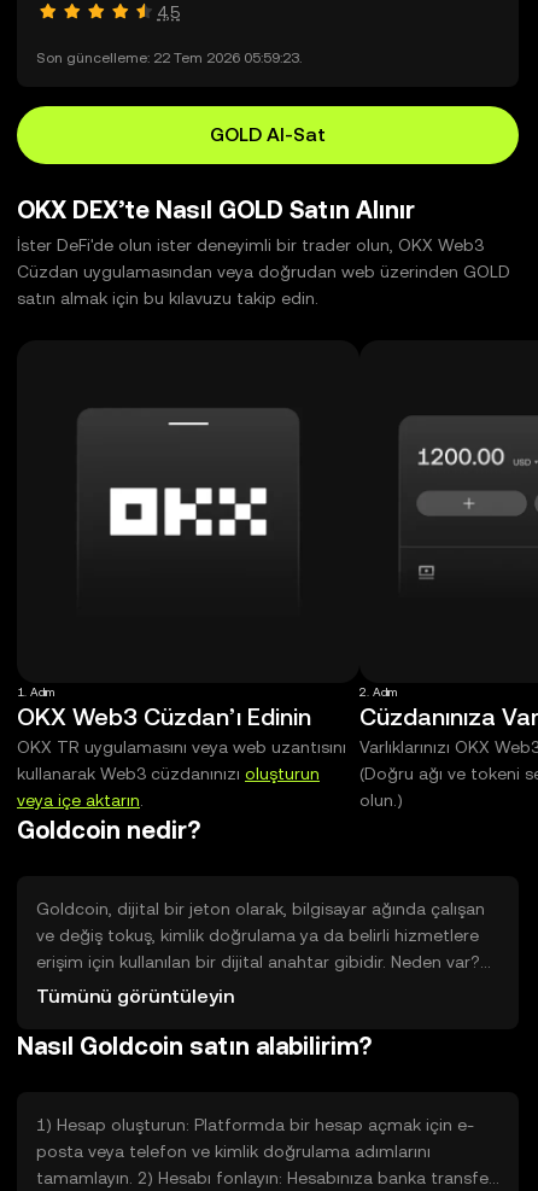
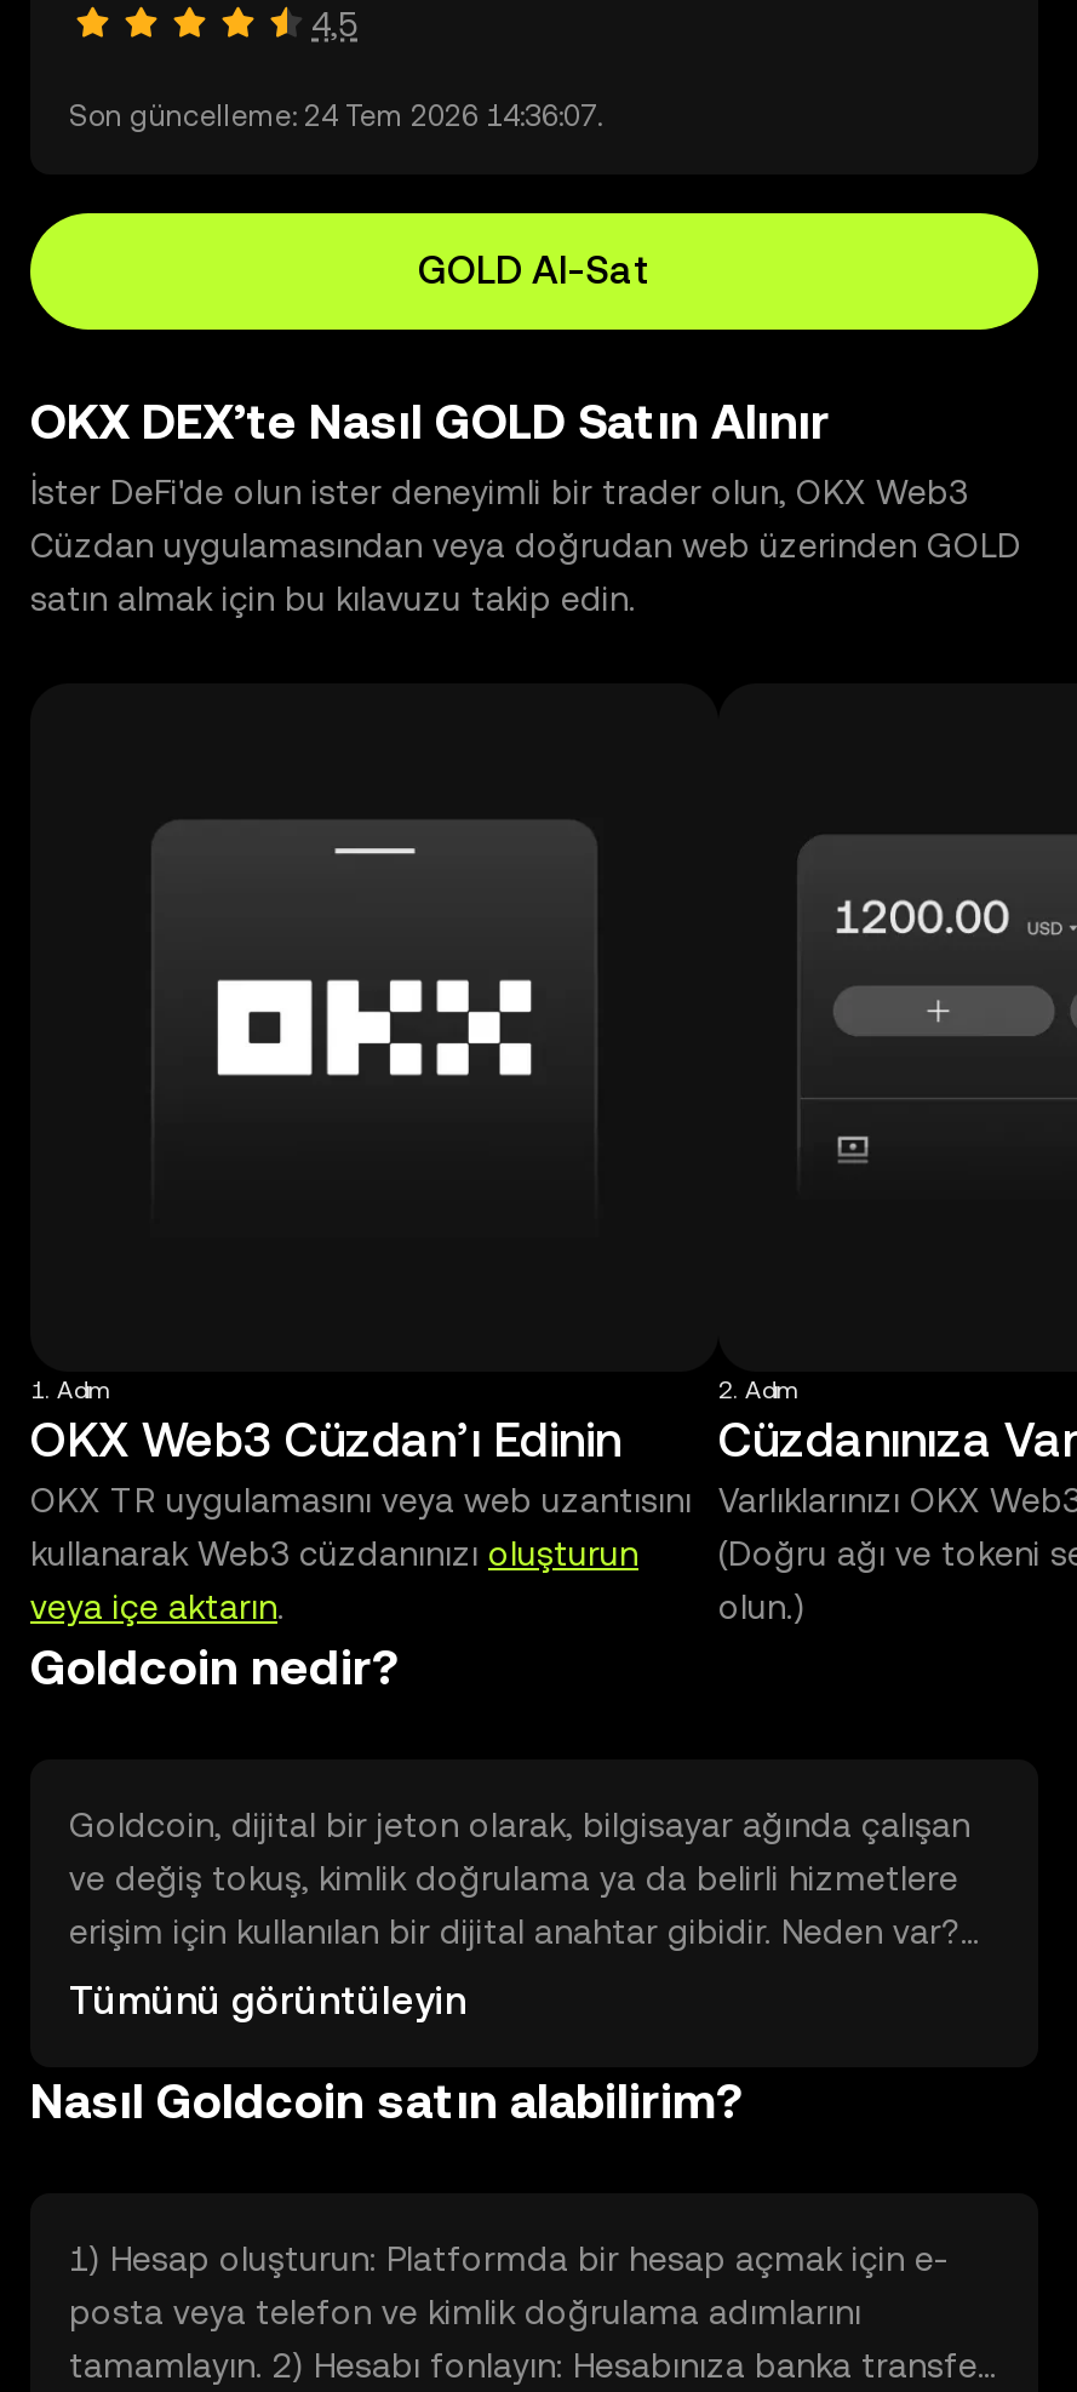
[36,49,302,66] Son güncelleme: 22 Tem 2026 05:59:23. -> [69,99,602,133] Son güncelleme: 24 Tem 2026 14:36:07.

